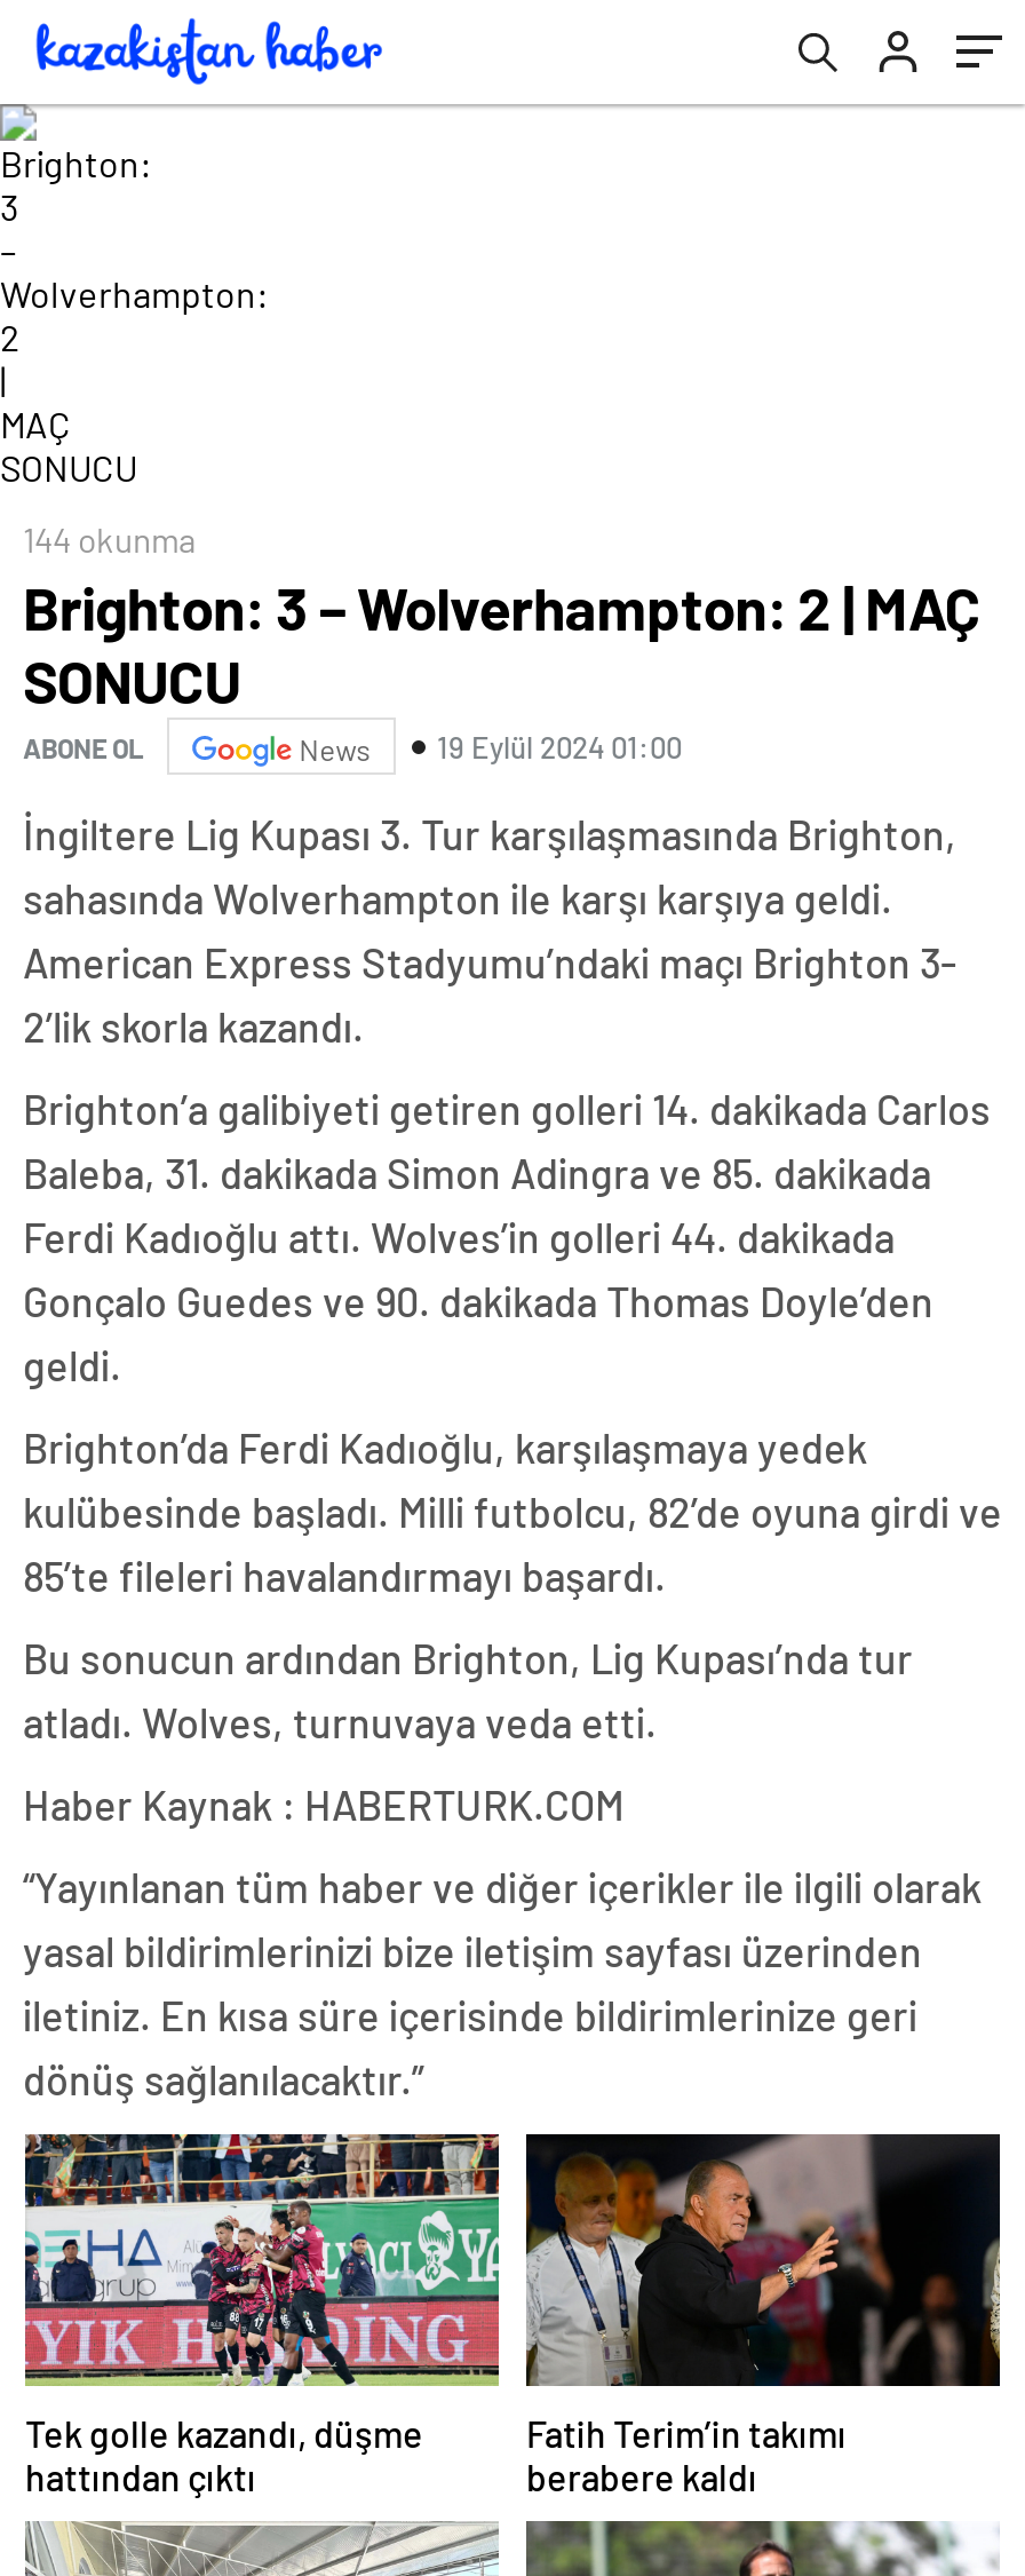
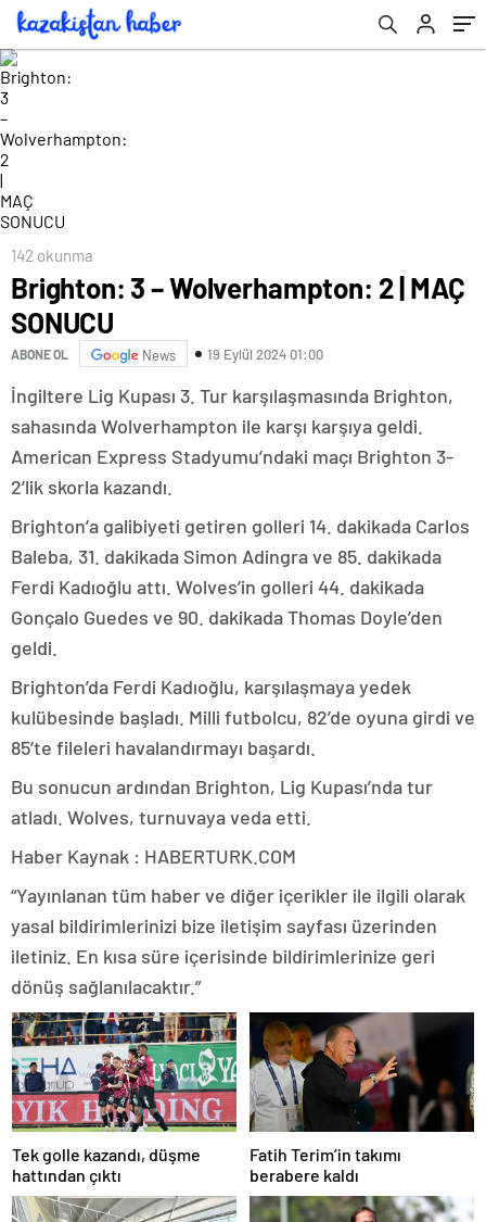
[23,518,197,560] 144 okunma -> [11,245,93,265] 142 okunma

